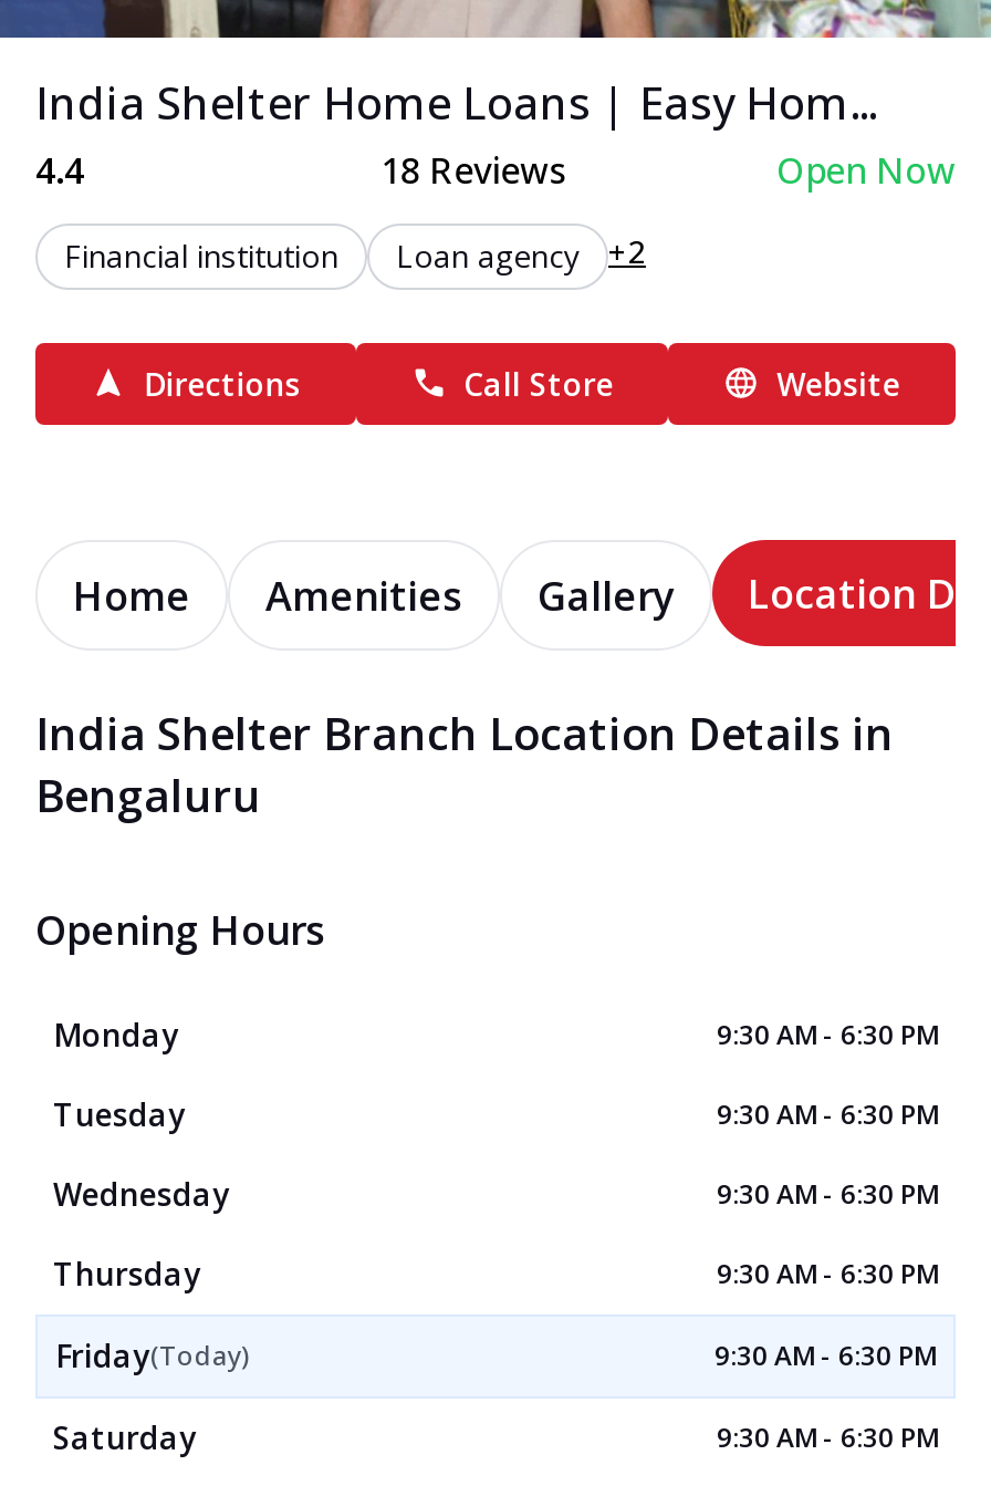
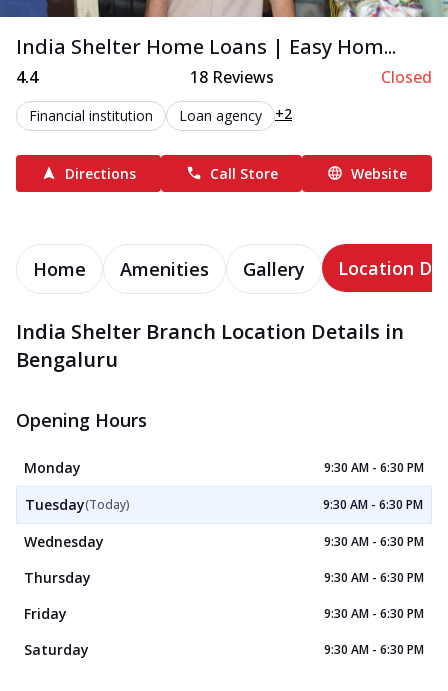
[776,145,956,194] Open Now -> [381,65,432,87] Closed
[53,1092,186,1134] Tuesday -> [25,494,130,513] Tuesday(Today)
[55,1333,250,1375] Friday(Today) -> [24,603,67,622] Friday

